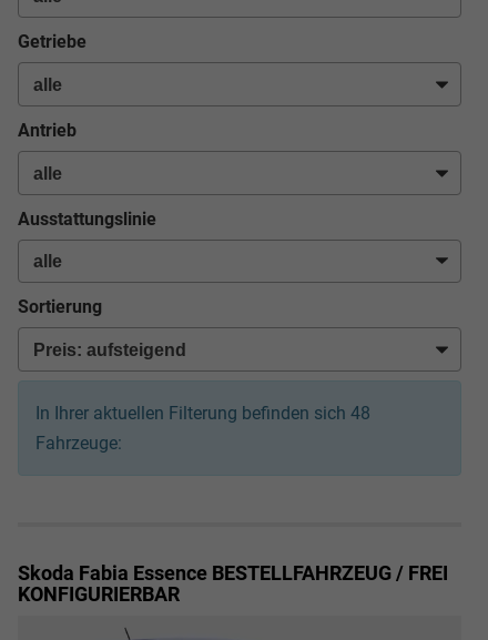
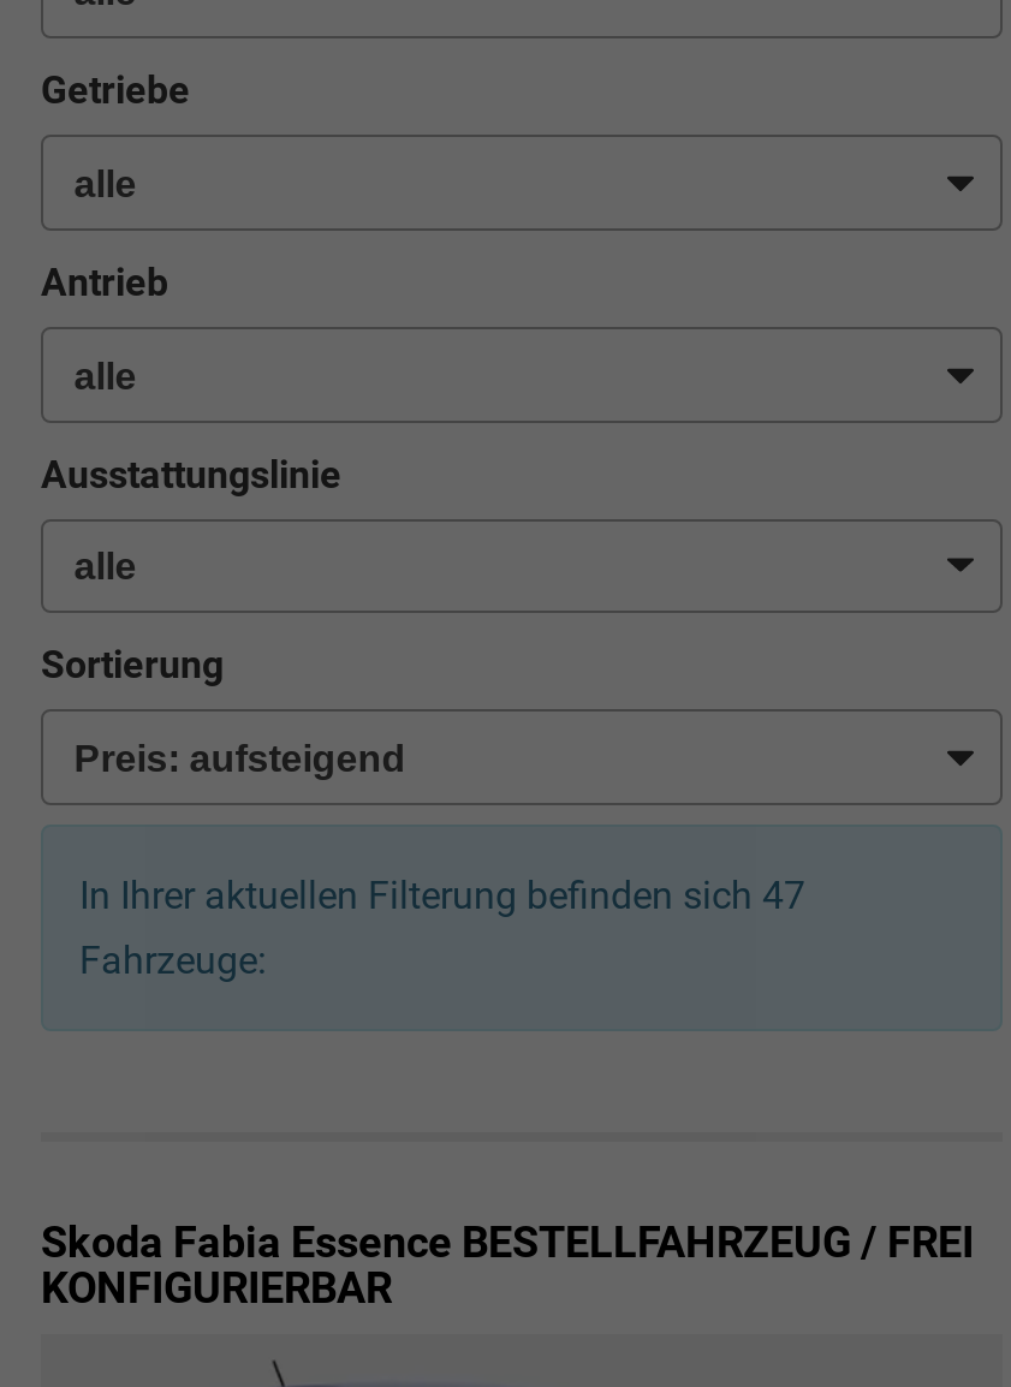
[35,402,370,423] In Ihrer aktuellen Filterung befinden sich 48 -> [79,872,805,918] In Ihrer aktuellen Filterung befinden sich 47

